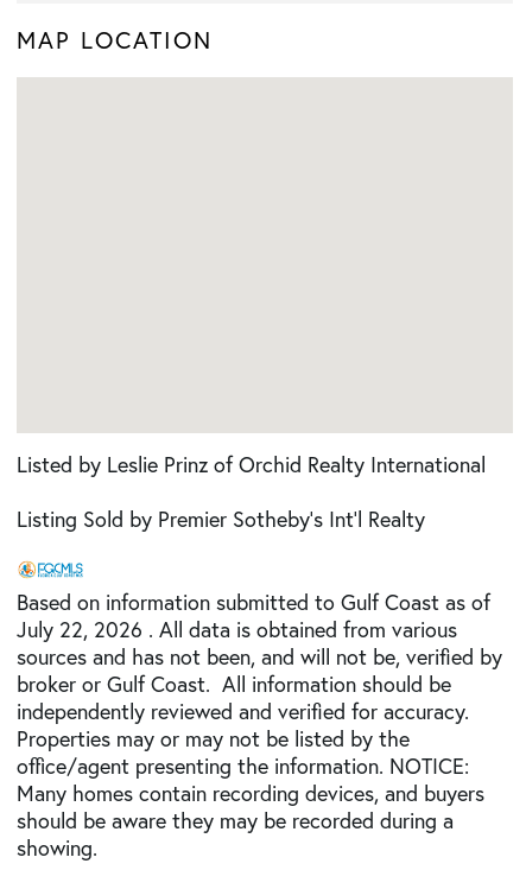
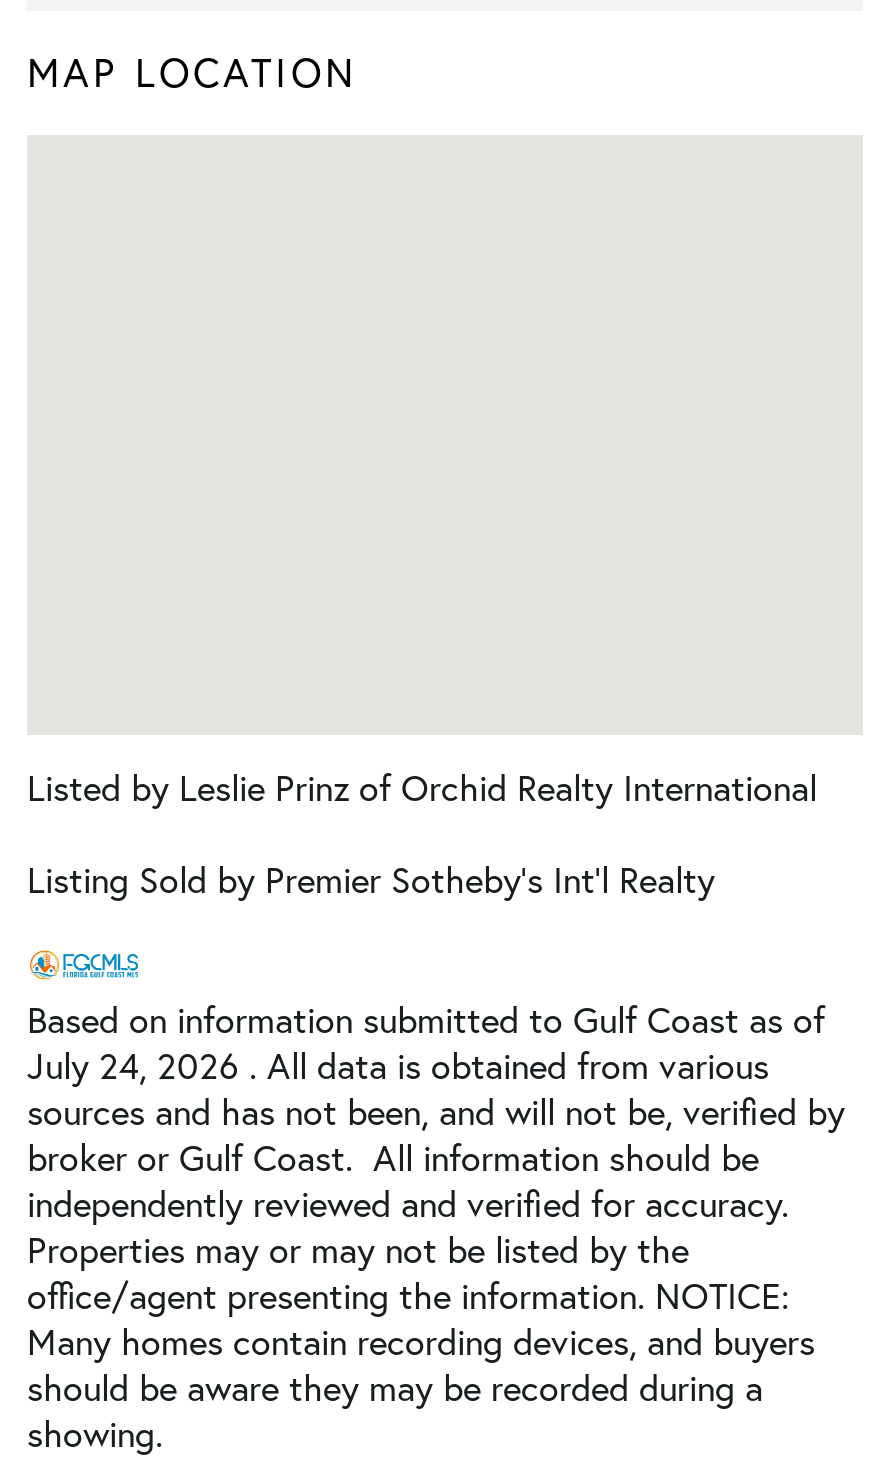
[17,616,457,643] July 22, 2026 . All data is obtained from various -> [27,1042,769,1088] July 24, 2026 . All data is obtained from various

